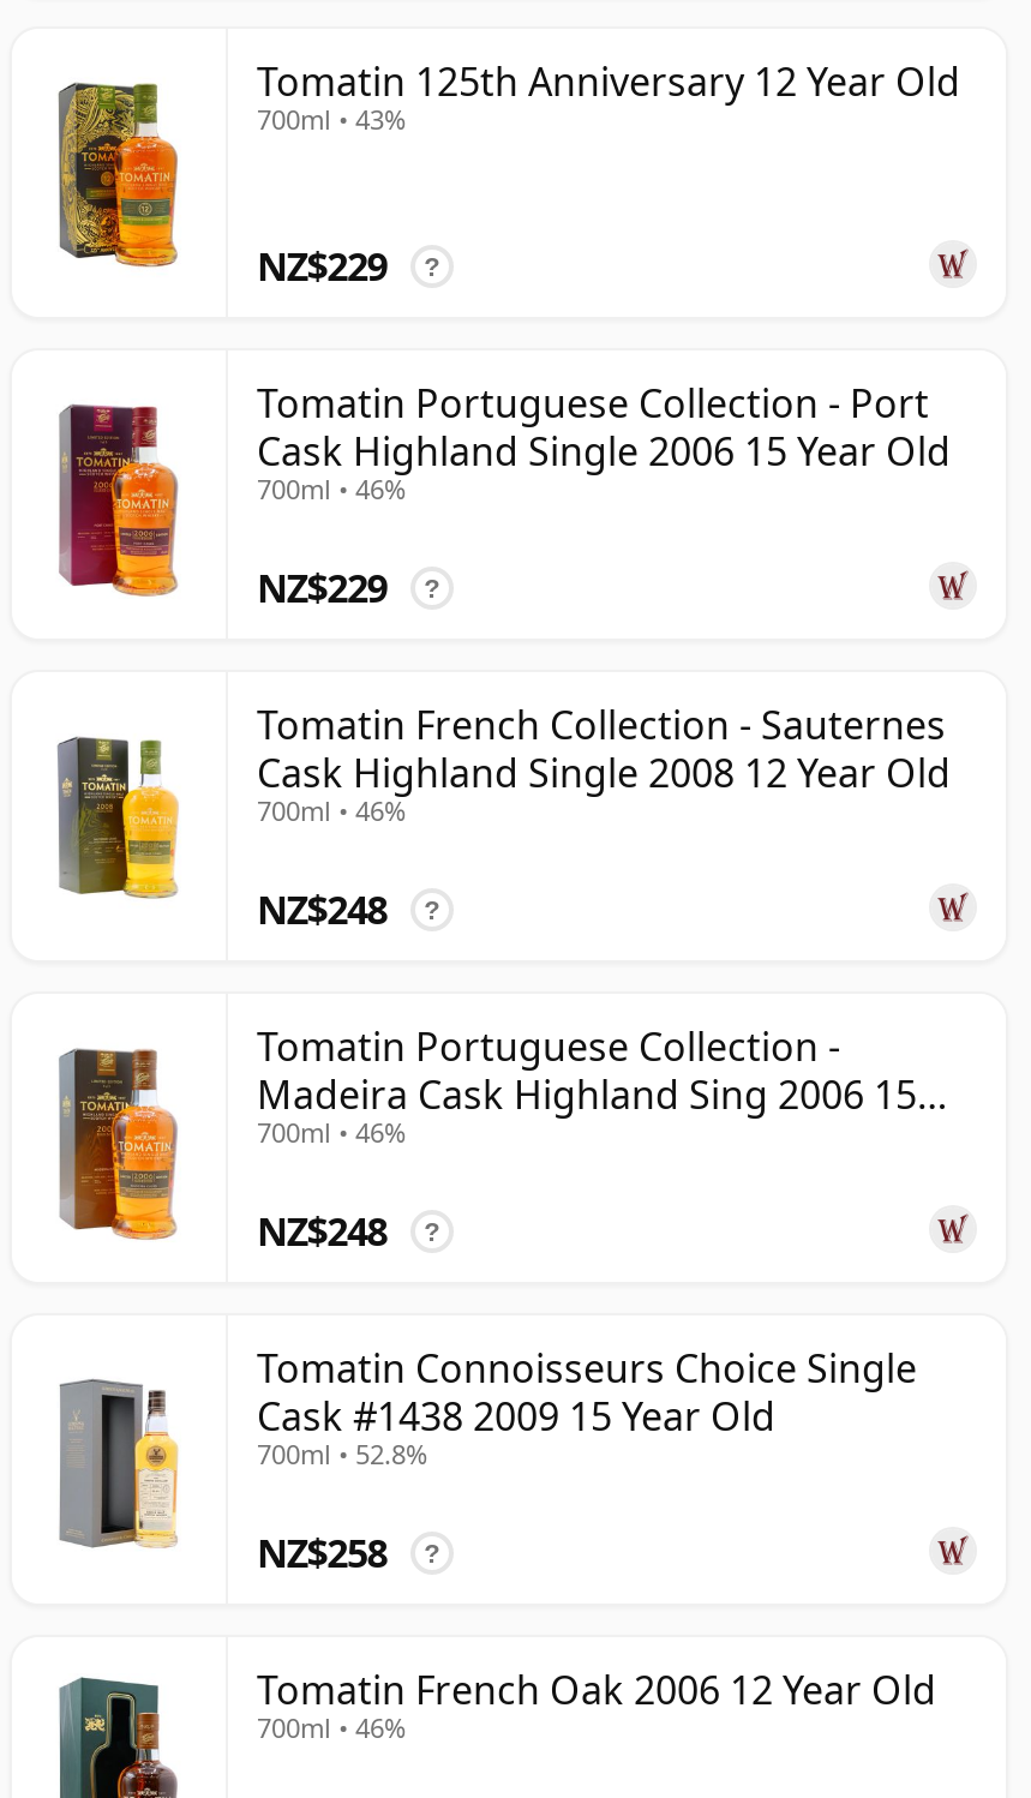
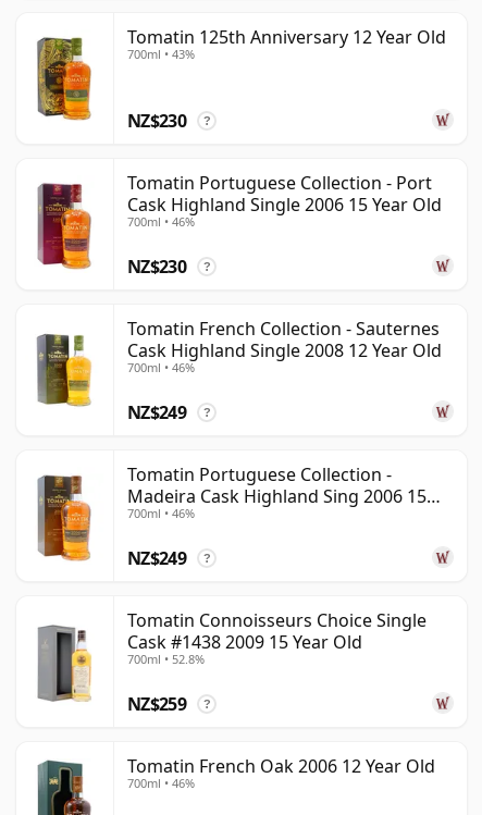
[257,241,387,293] NZ$229 -> [127,109,186,133] NZ$230
[257,562,387,615] NZ$229 -> [127,255,186,279] NZ$230
[257,884,387,937] NZ$248 -> [127,401,186,425] NZ$249
[257,1206,387,1258] NZ$248 -> [127,546,186,570] NZ$249
[257,1527,387,1580] NZ$258 -> [127,692,186,716] NZ$259

